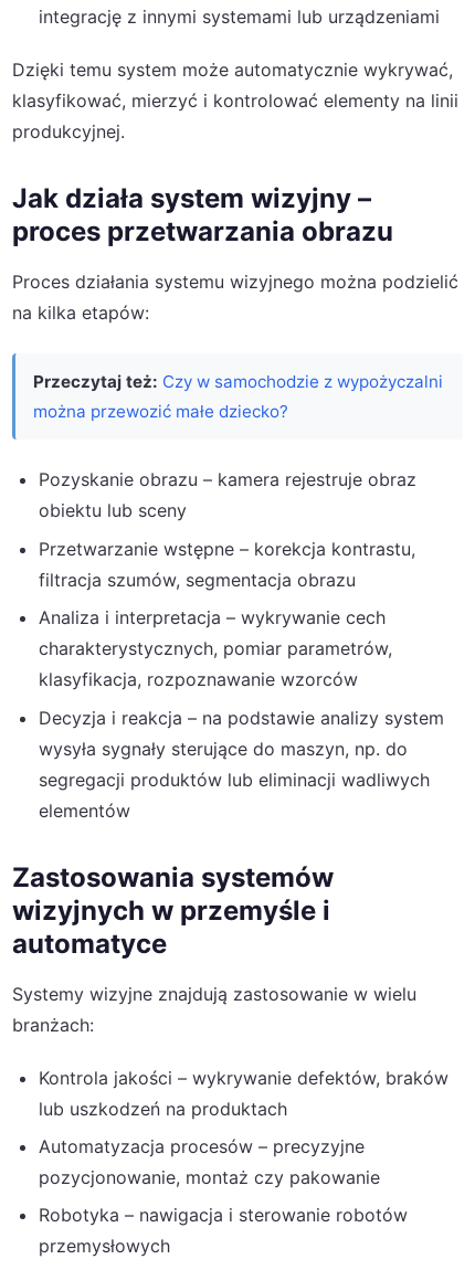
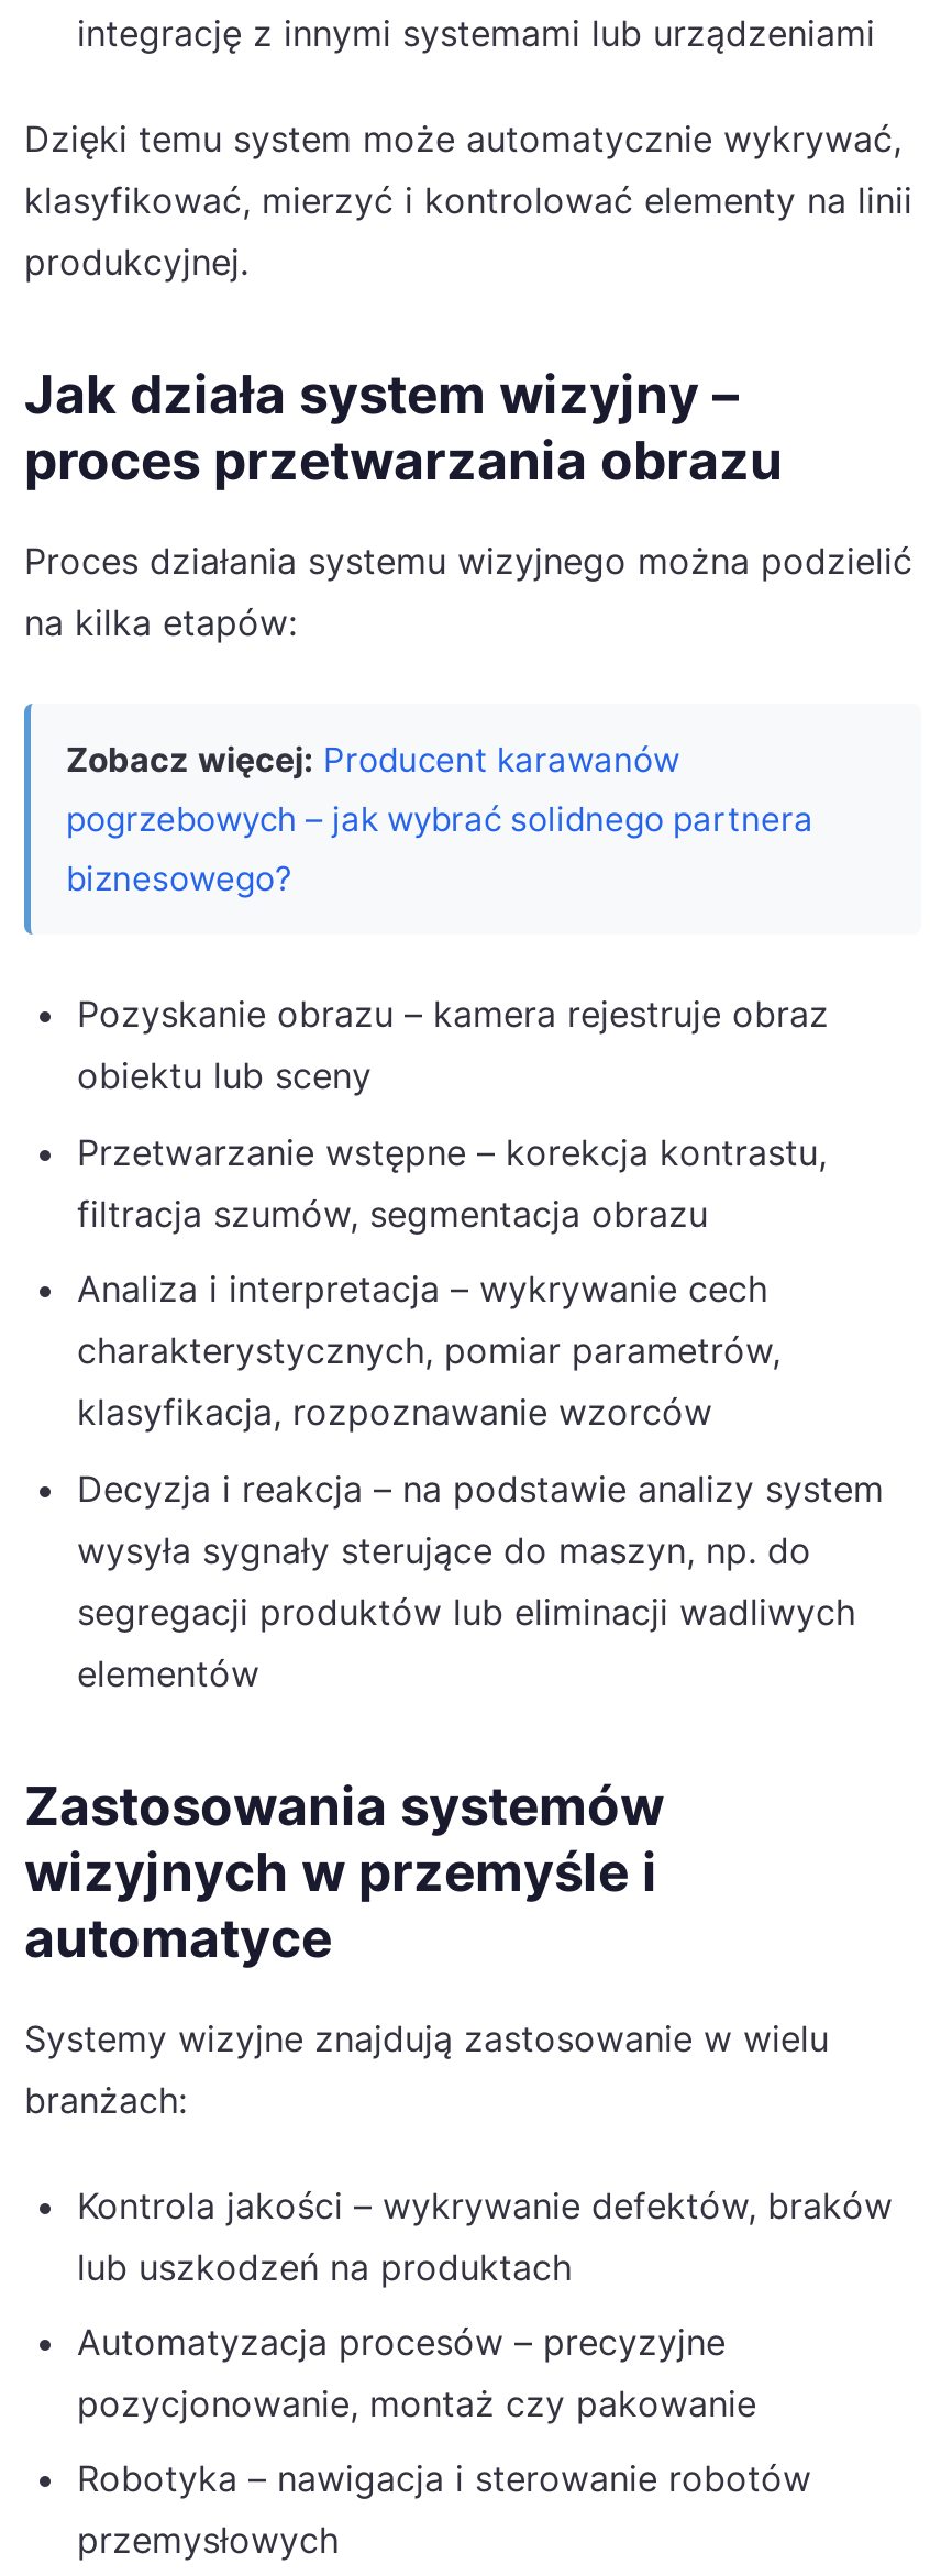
[33,371,443,421] Przeczytaj też: Czy w samochodzie z wypożyczalni | można przewozić małe dziecko? -> [66,738,813,898] Zobacz więcej: Producent karawanów | pogrzebowych – jak wybrać solidnego partnera | biznesowego?

